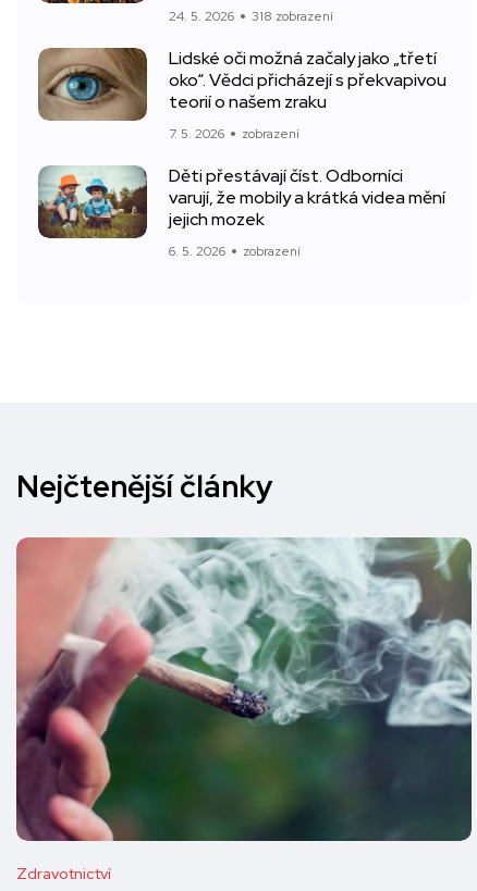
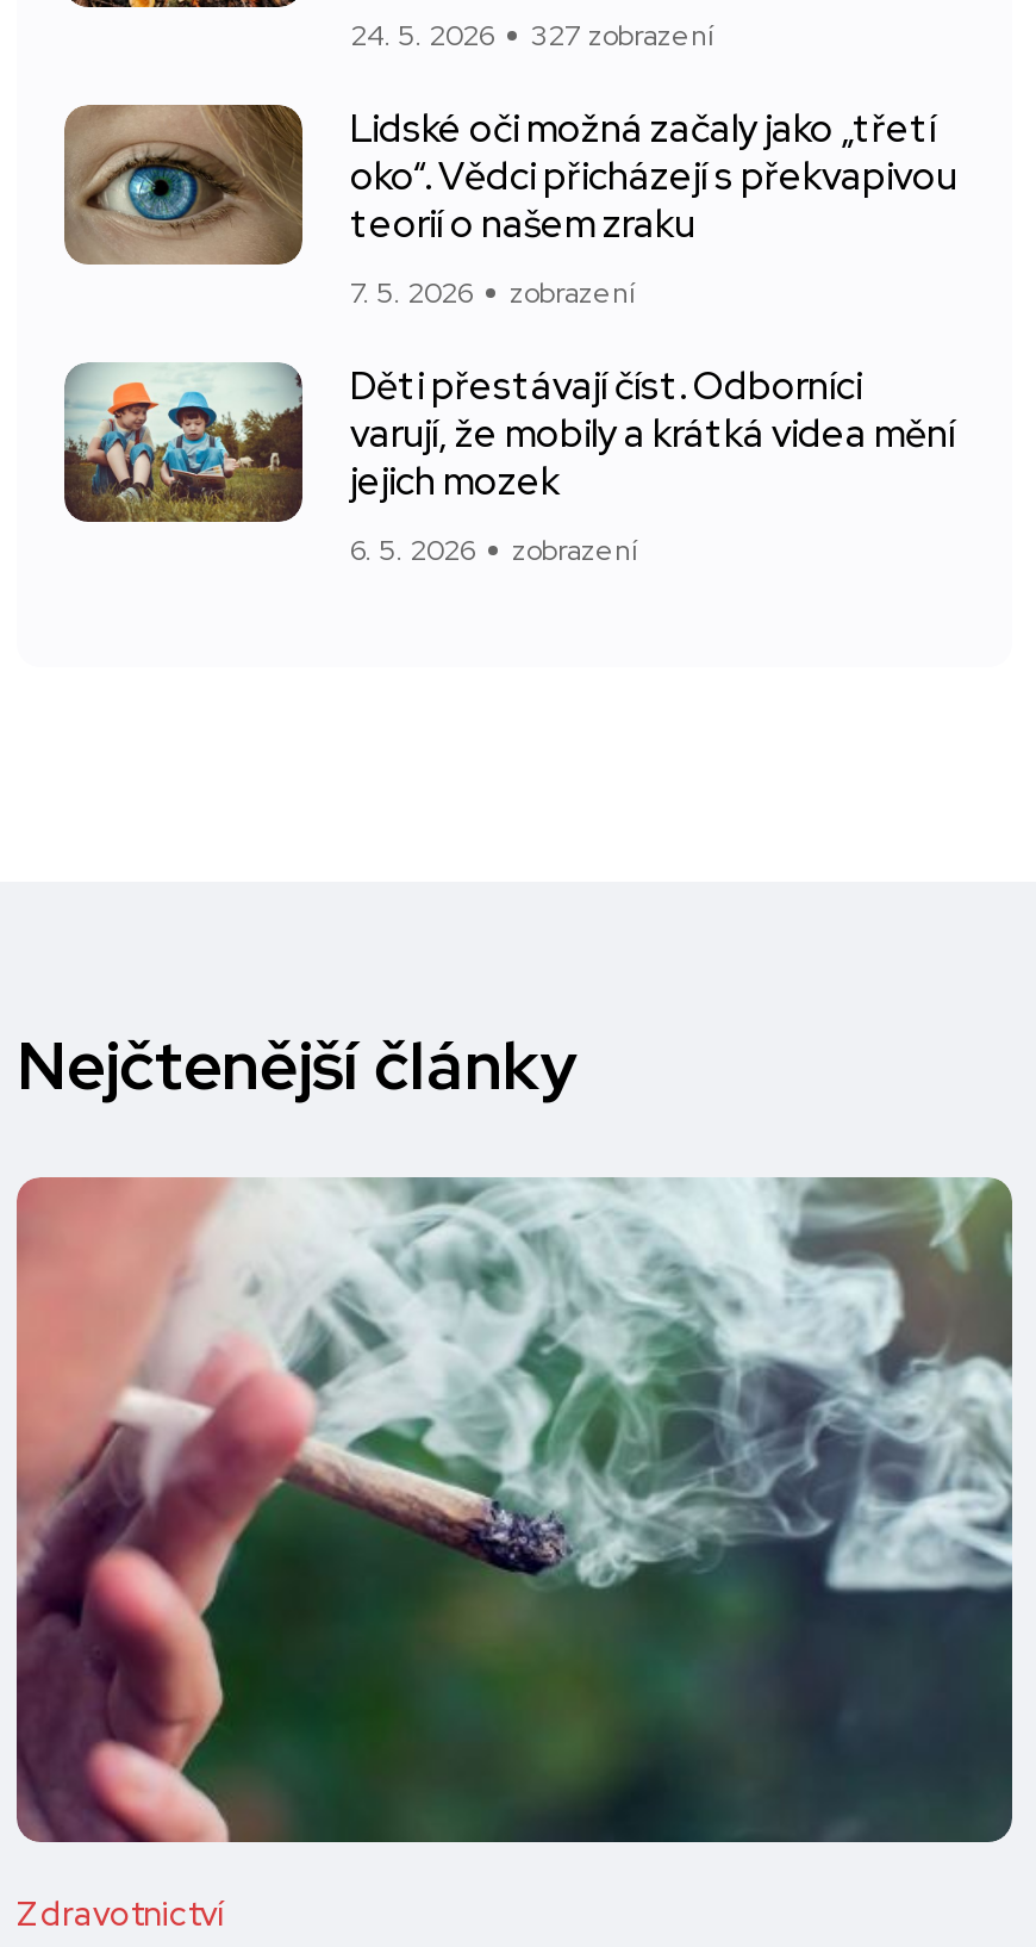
[169,8,333,25] 24. 5. 2026 318 zobrazení -> [350,17,714,55] 24. 5. 2026 327 zobrazení

